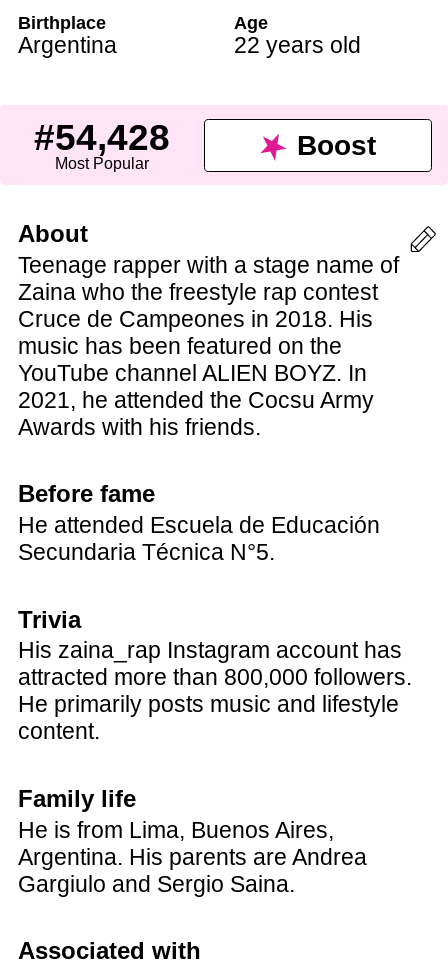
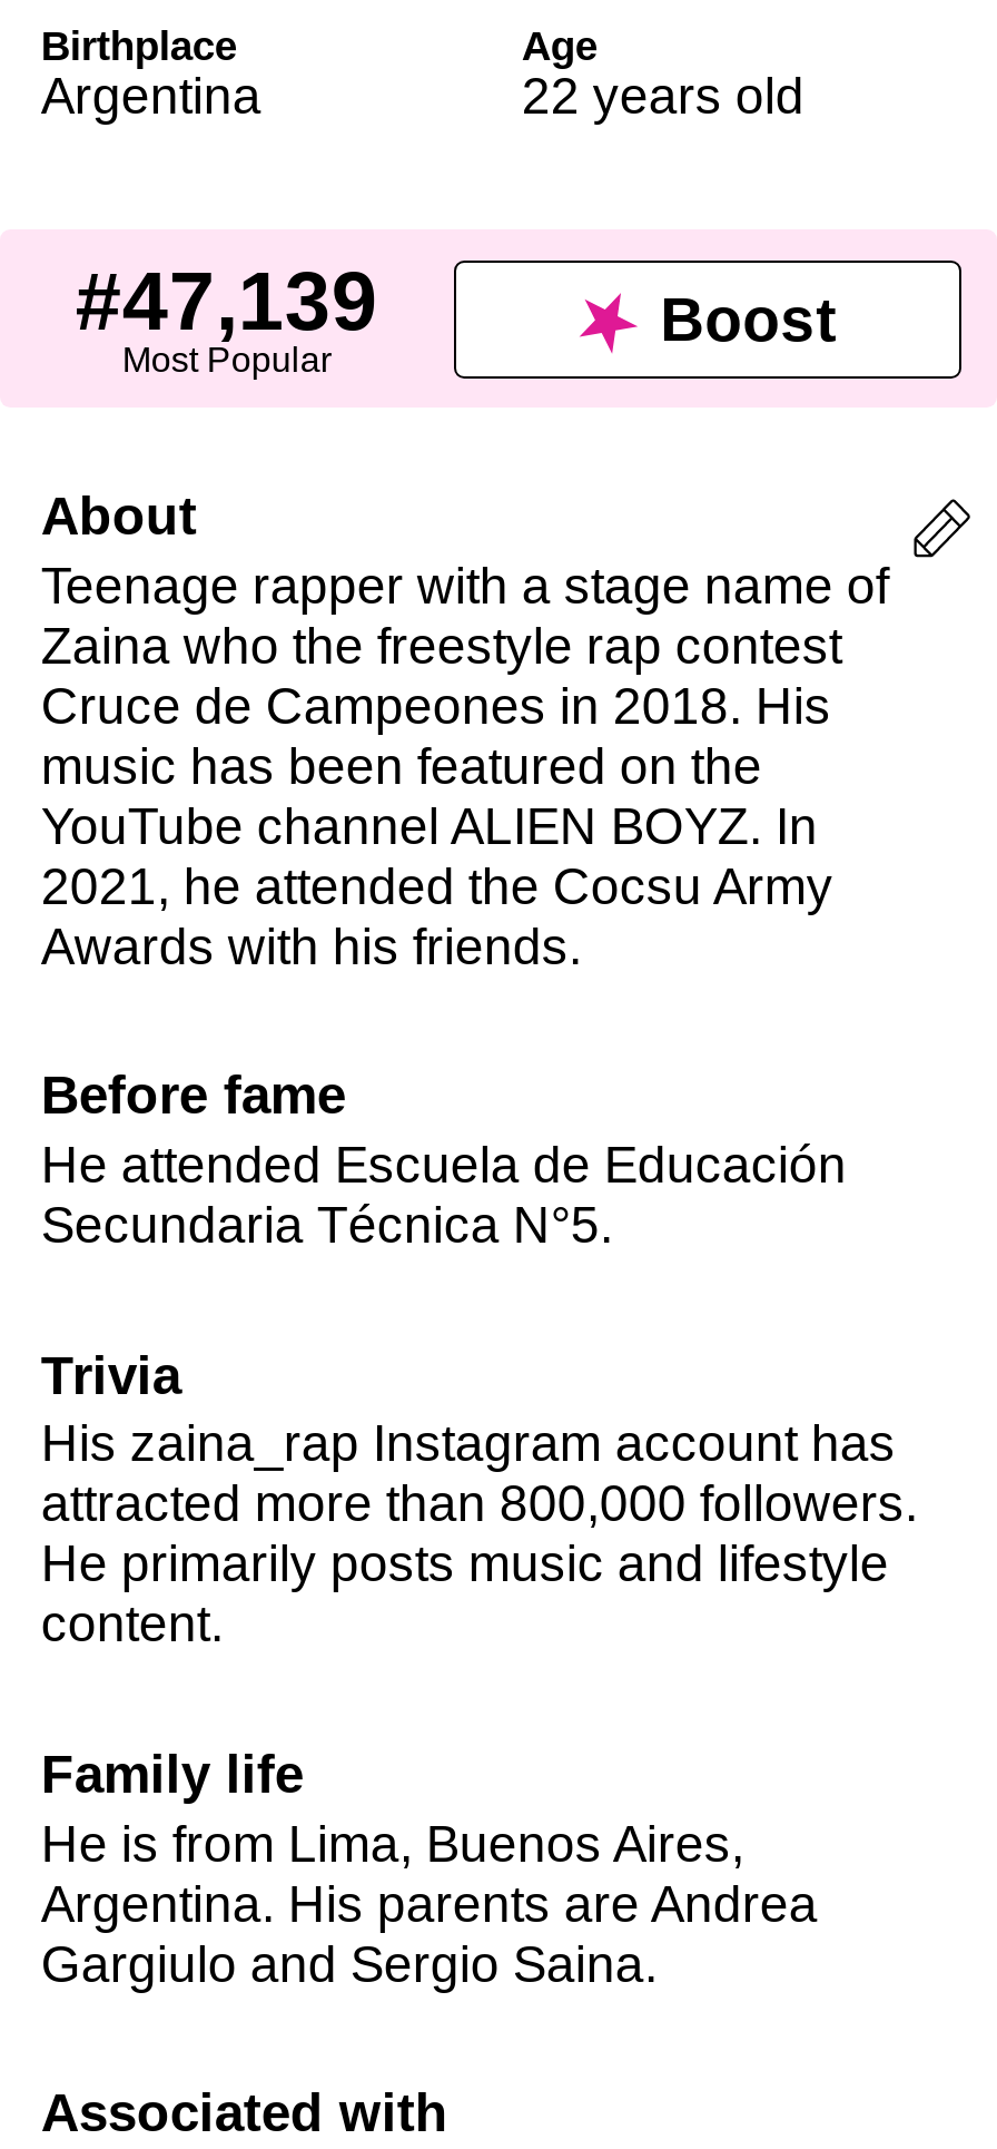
[34,116,170,157] #54,428 -> [75,255,378,346] #47,139

